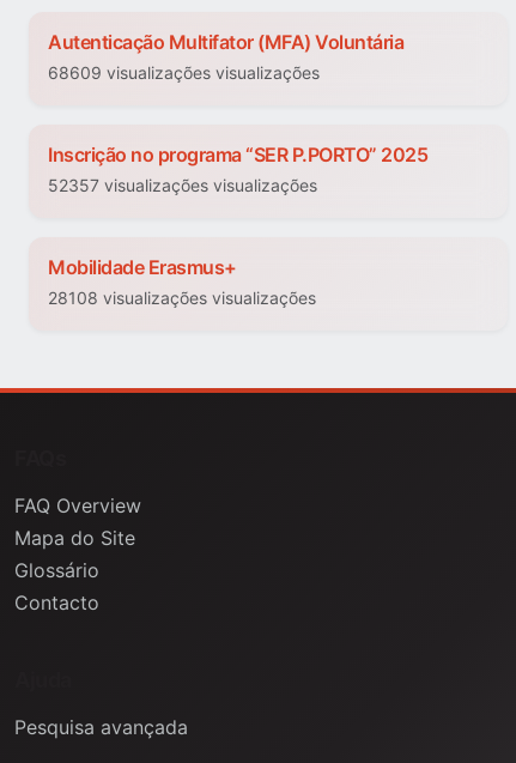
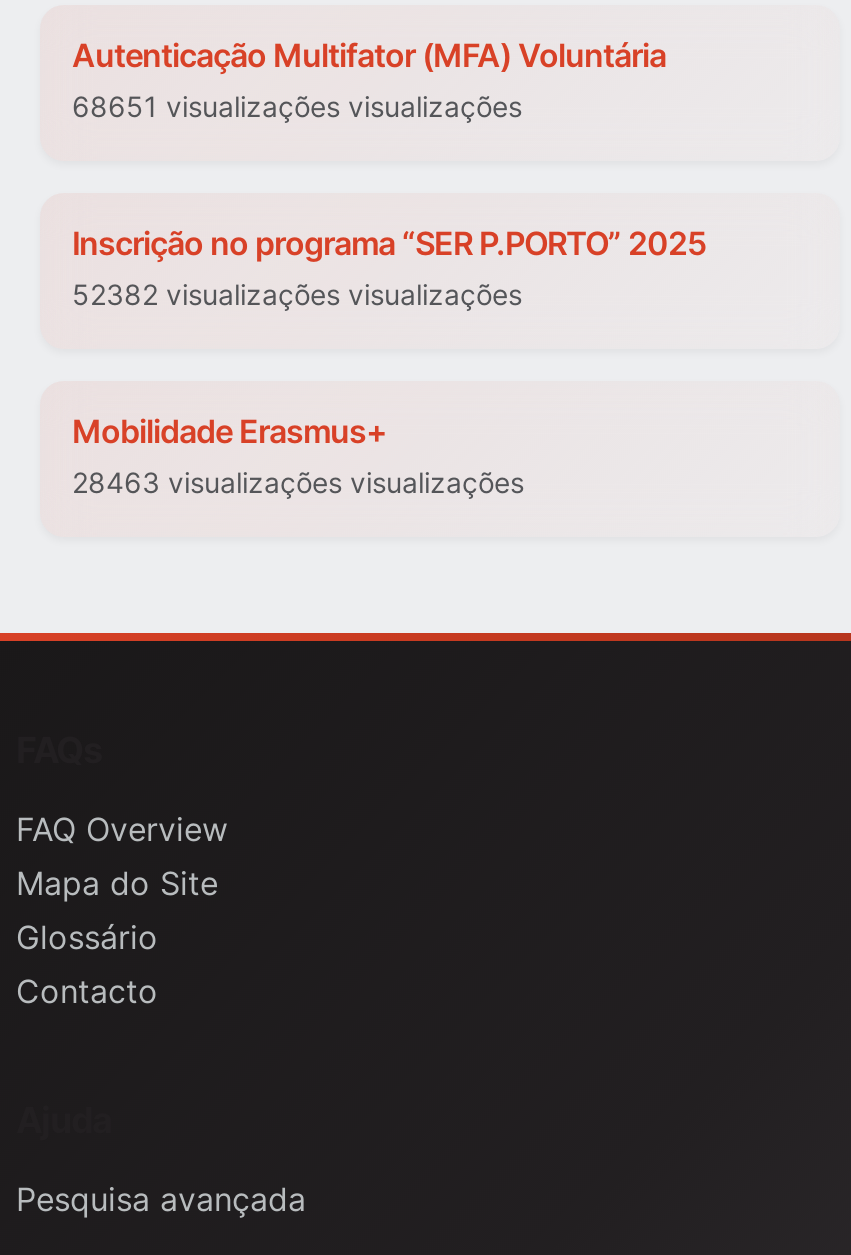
[48,63,320,83] 68609 visualizações visualizações -> [72,90,522,124] 68651 visualizações visualizações
[48,175,317,196] 52357 visualizações visualizações -> [72,278,522,312] 52382 visualizações visualizações
[48,288,316,308] 28108 visualizações visualizações -> [72,466,524,500] 28463 visualizações visualizações

